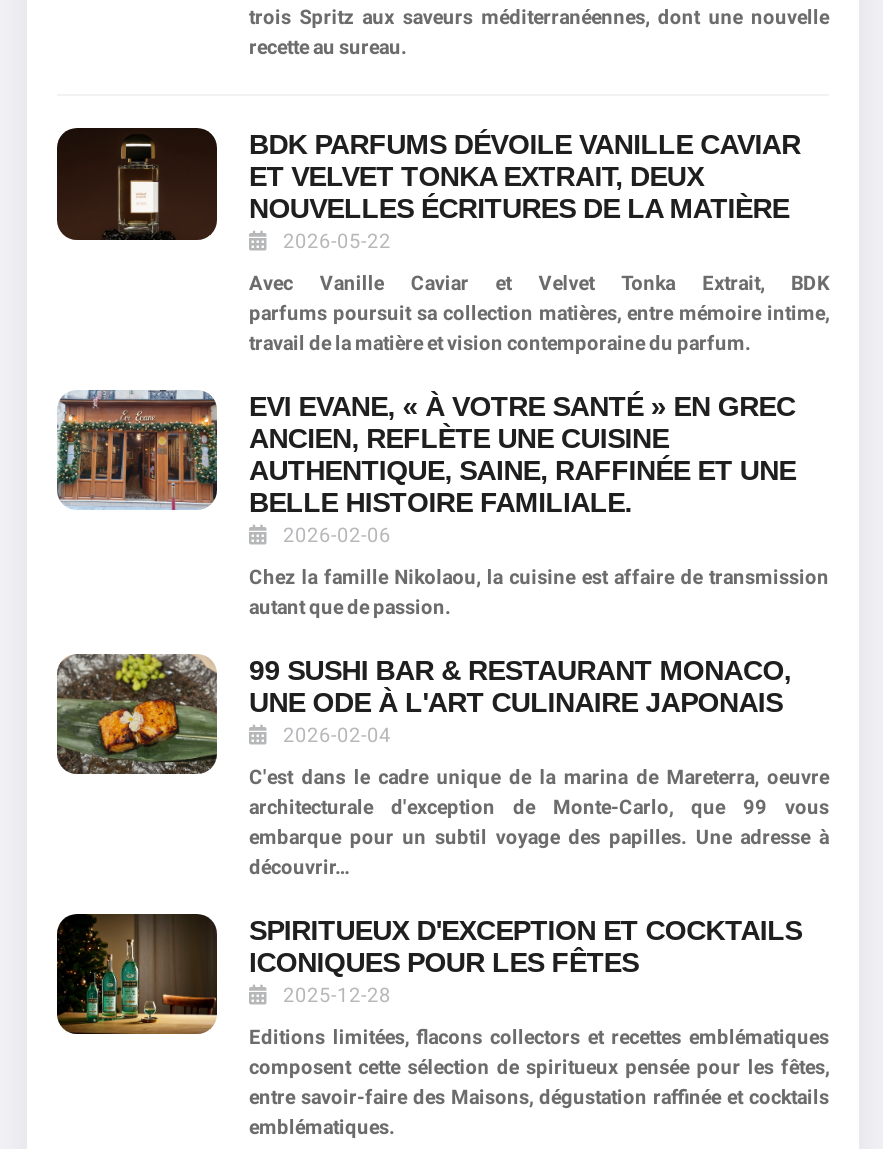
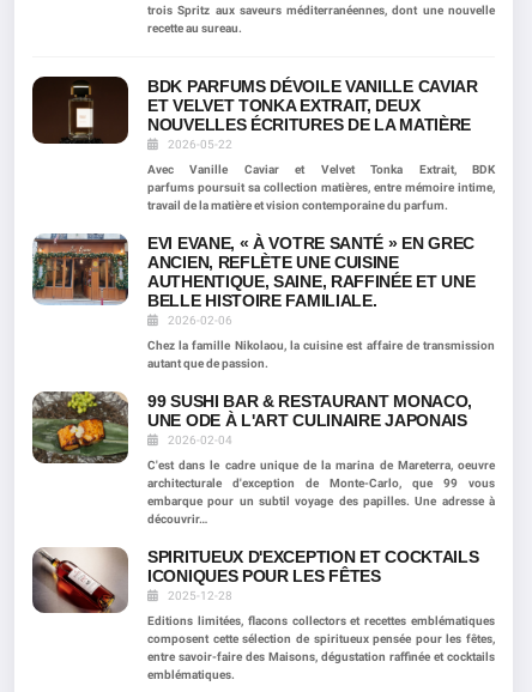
[55,912,217,1036] [image] -> [31,547,129,619] [image]

